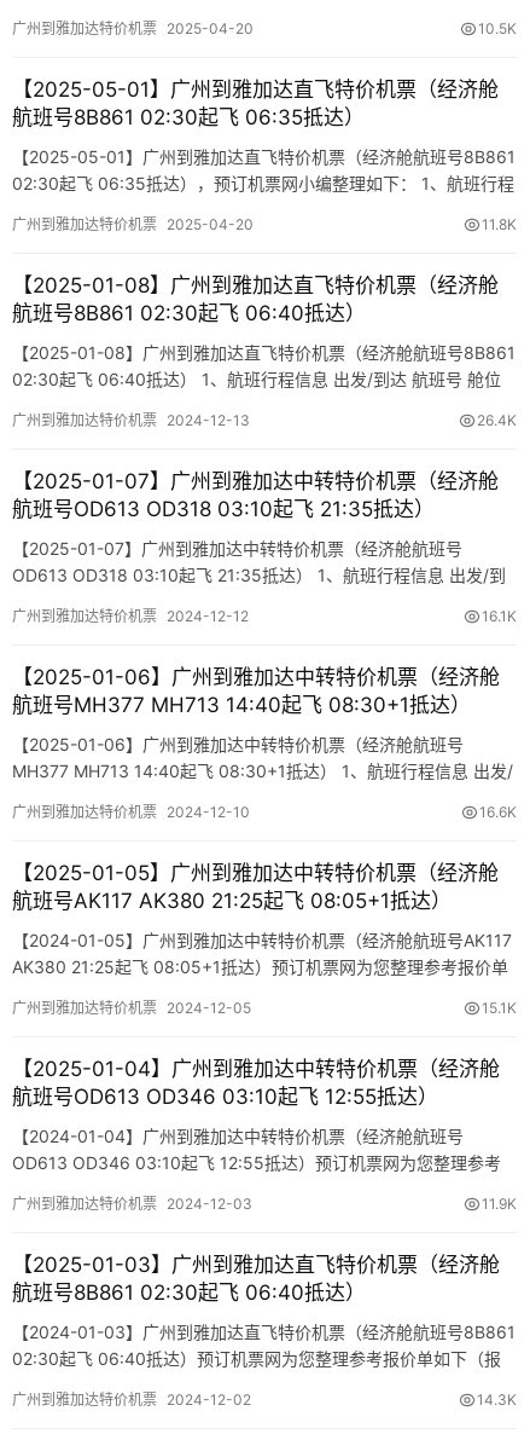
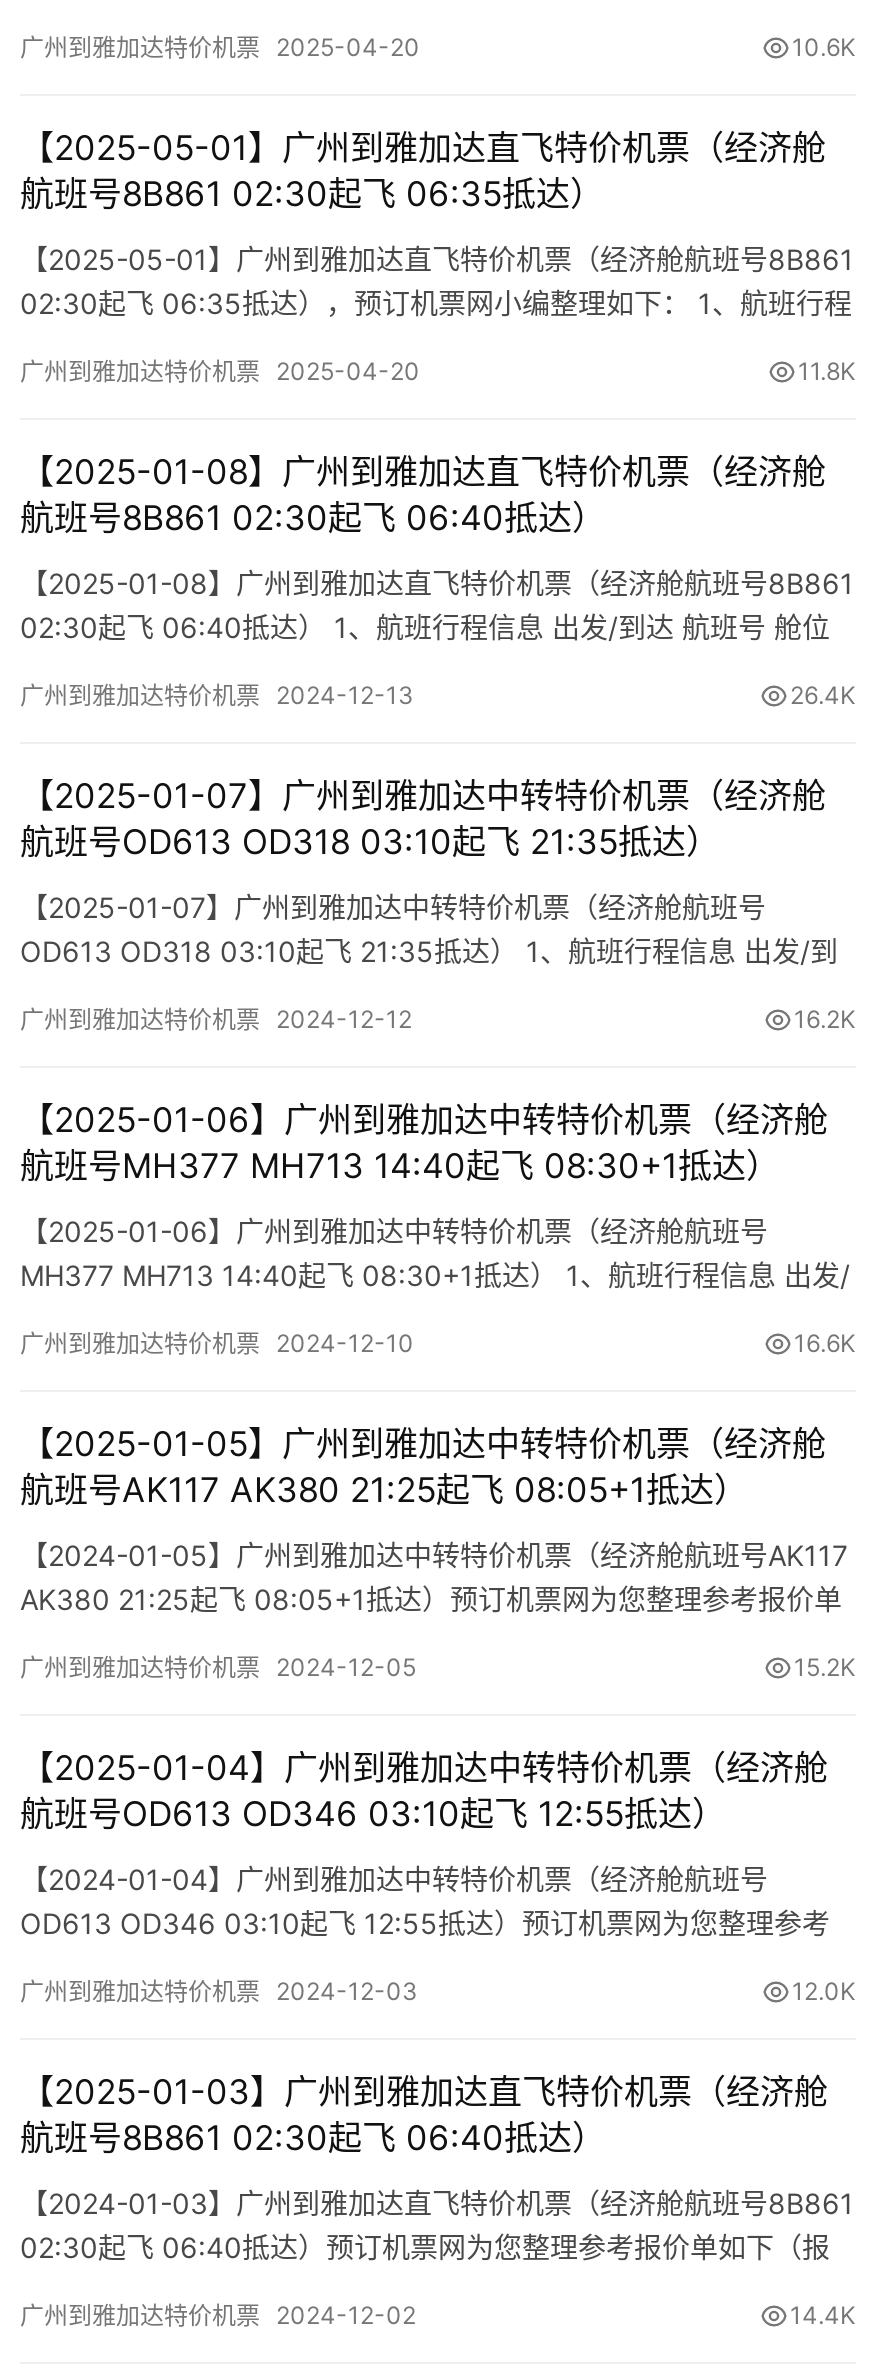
[478,20,517,38] 10.5K -> [792,32,856,62] 10.6K
[482,607,517,625] 16.1K -> [794,1004,856,1034] 16.2K
[482,999,517,1017] 15.1K -> [794,1652,856,1682] 15.2K
[482,1195,517,1213] 11.9K -> [792,1976,856,2006] 12.0K
[477,1391,517,1409] 14.3K -> [790,2300,856,2330] 14.4K

